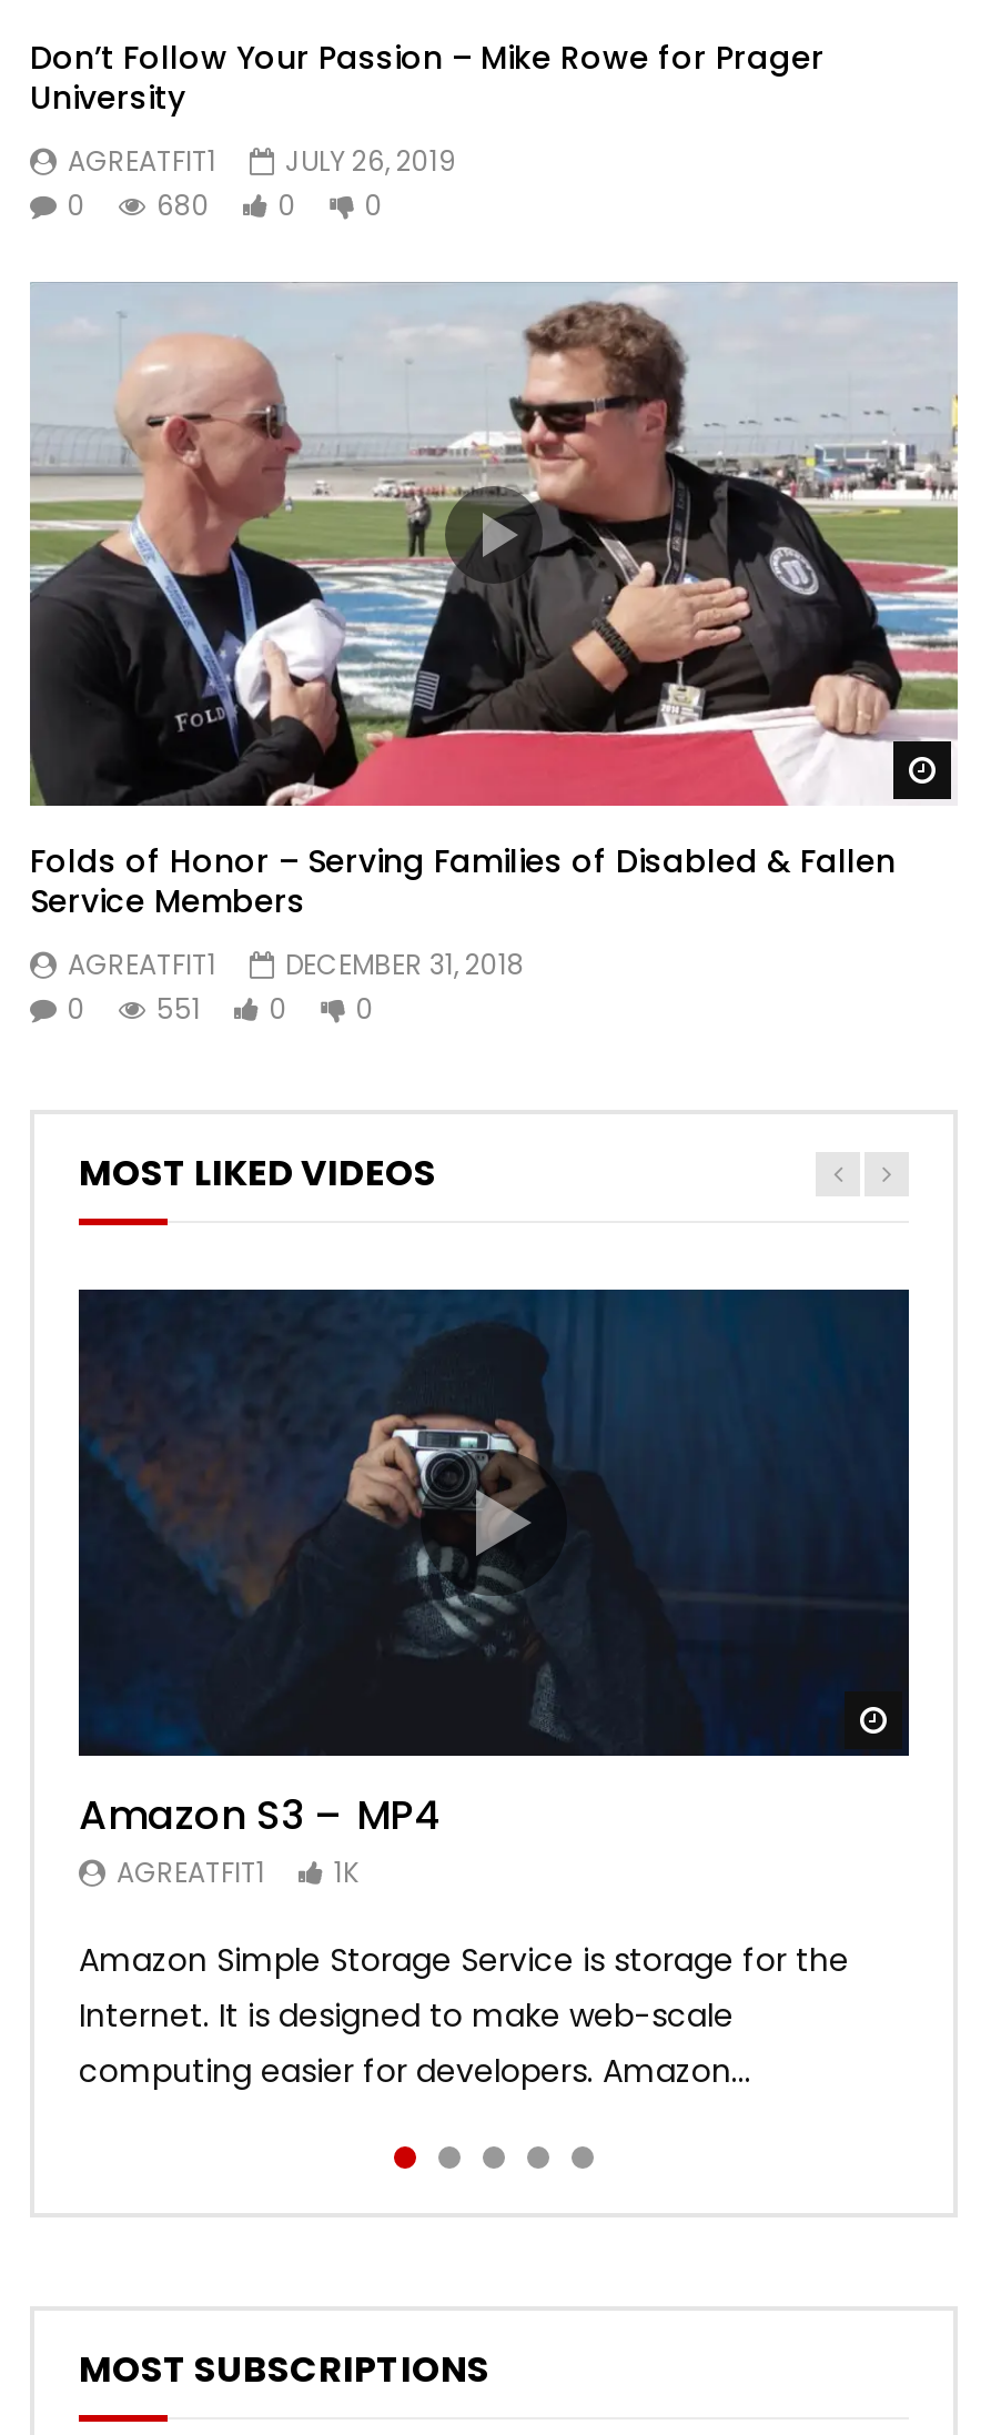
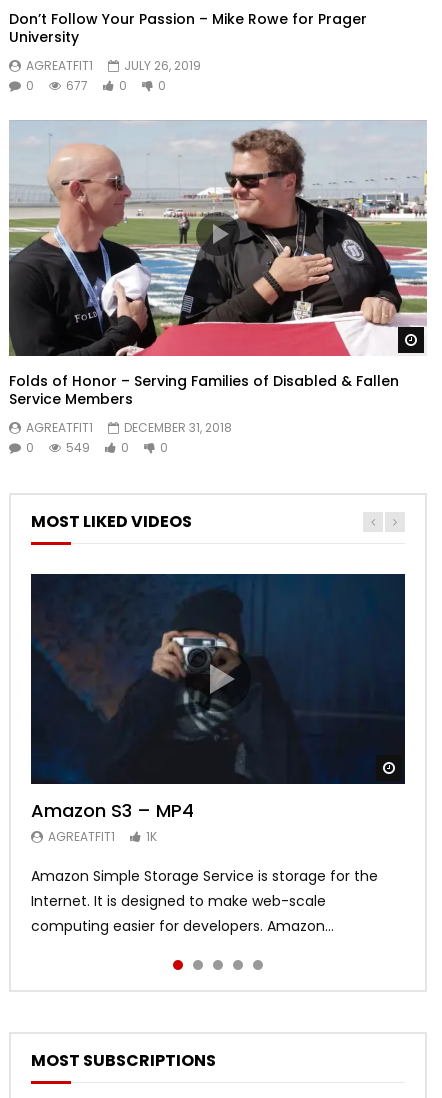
[68,186,383,224] 0 680 0 0 -> [26,77,166,94] 0 677 0 0
[68,990,374,1028] 0 551 0 0 -> [26,439,168,456] 0 549 0 0

